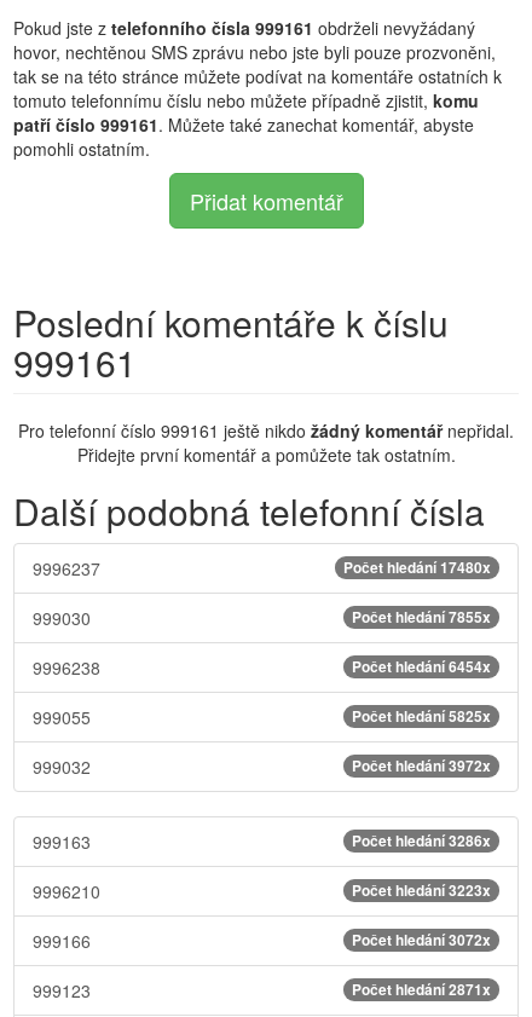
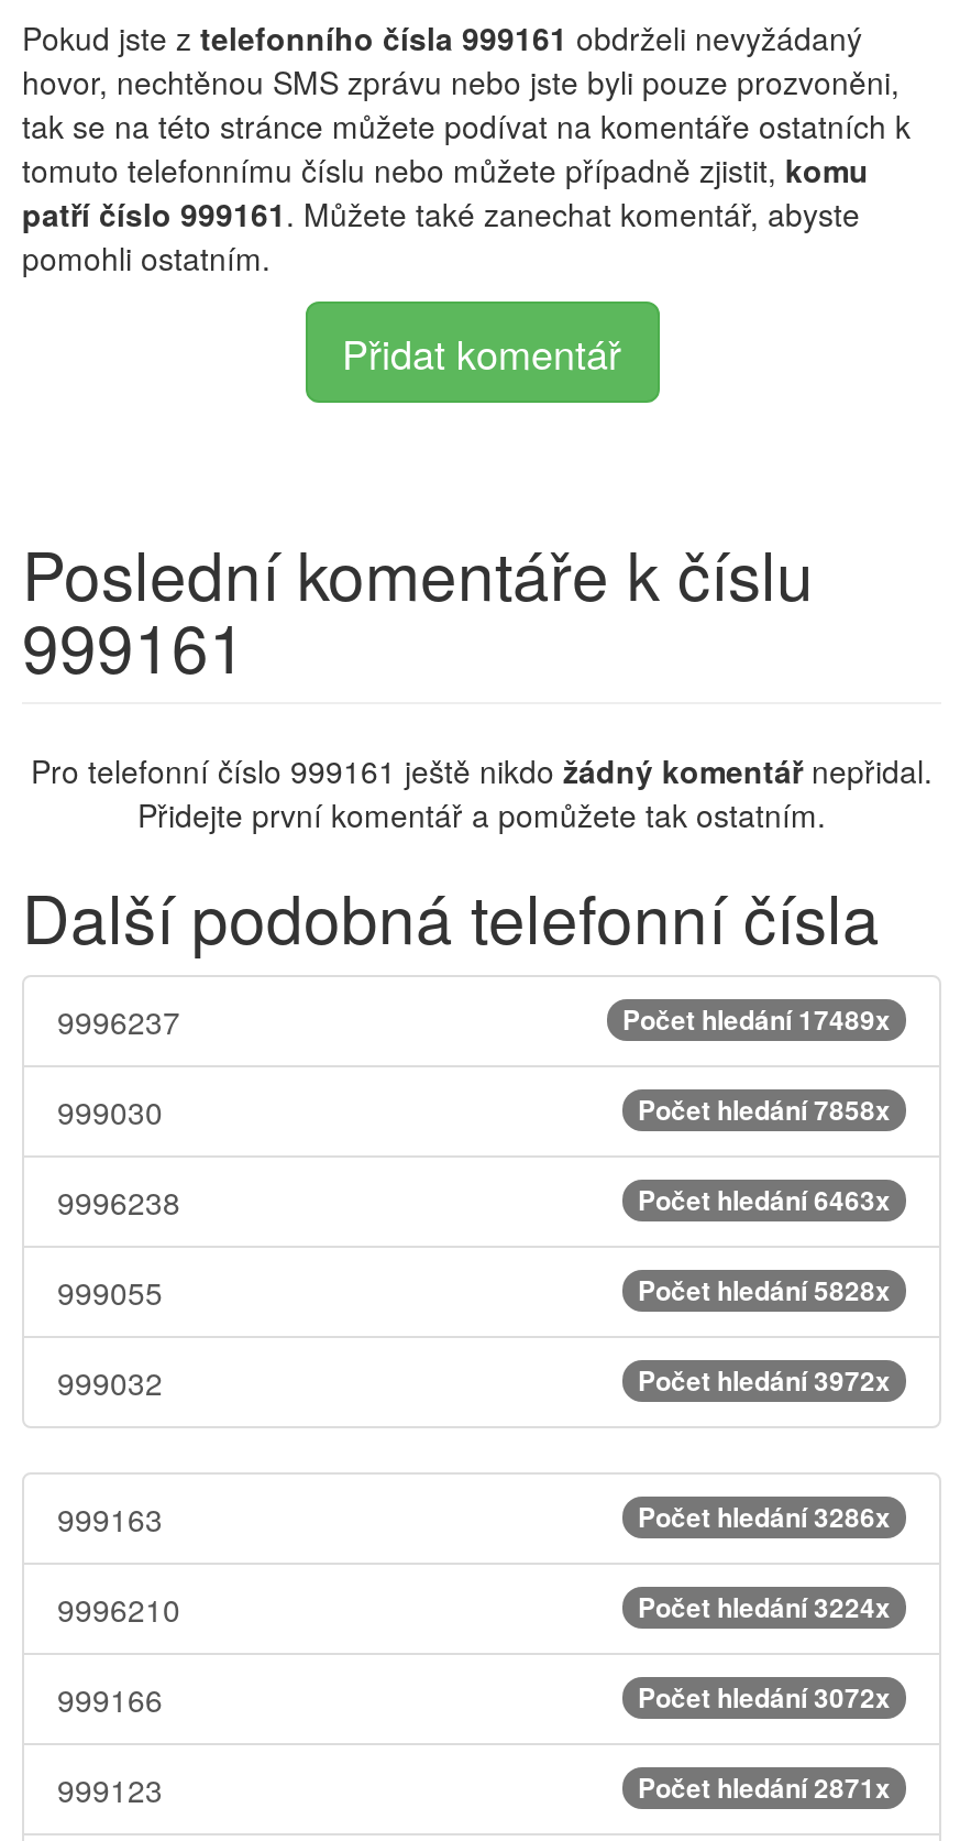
[343,556,491,578] Počet hledání 17480x -> [622,999,891,1039] Počet hledání 17489x
[352,606,491,628] Počet hledání 7855x -> [638,1089,891,1129] Počet hledání 7858x
[352,655,491,677] Počet hledání 6454x -> [638,1180,891,1219] Počet hledání 6463x
[352,705,491,727] Počet hledání 5825x -> [638,1270,891,1309] Počet hledání 5828x
[352,879,491,901] Počet hledání 3223x -> [638,1587,891,1626] Počet hledání 3224x

